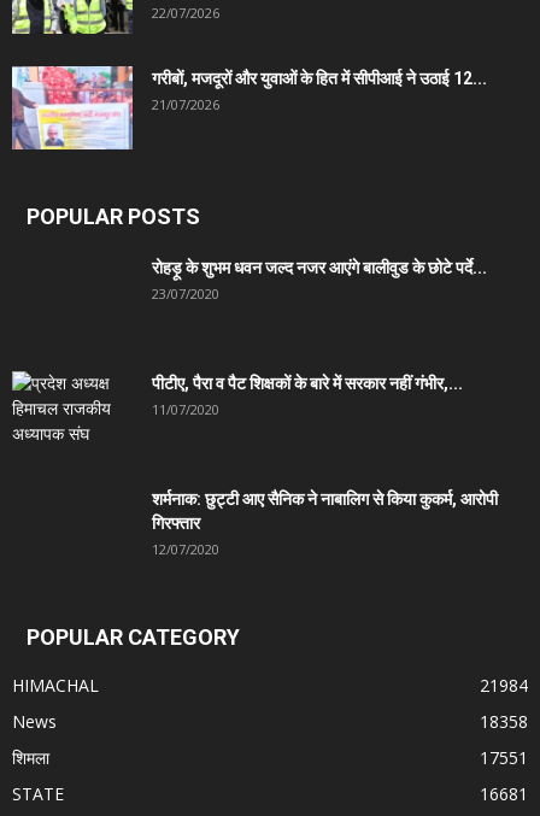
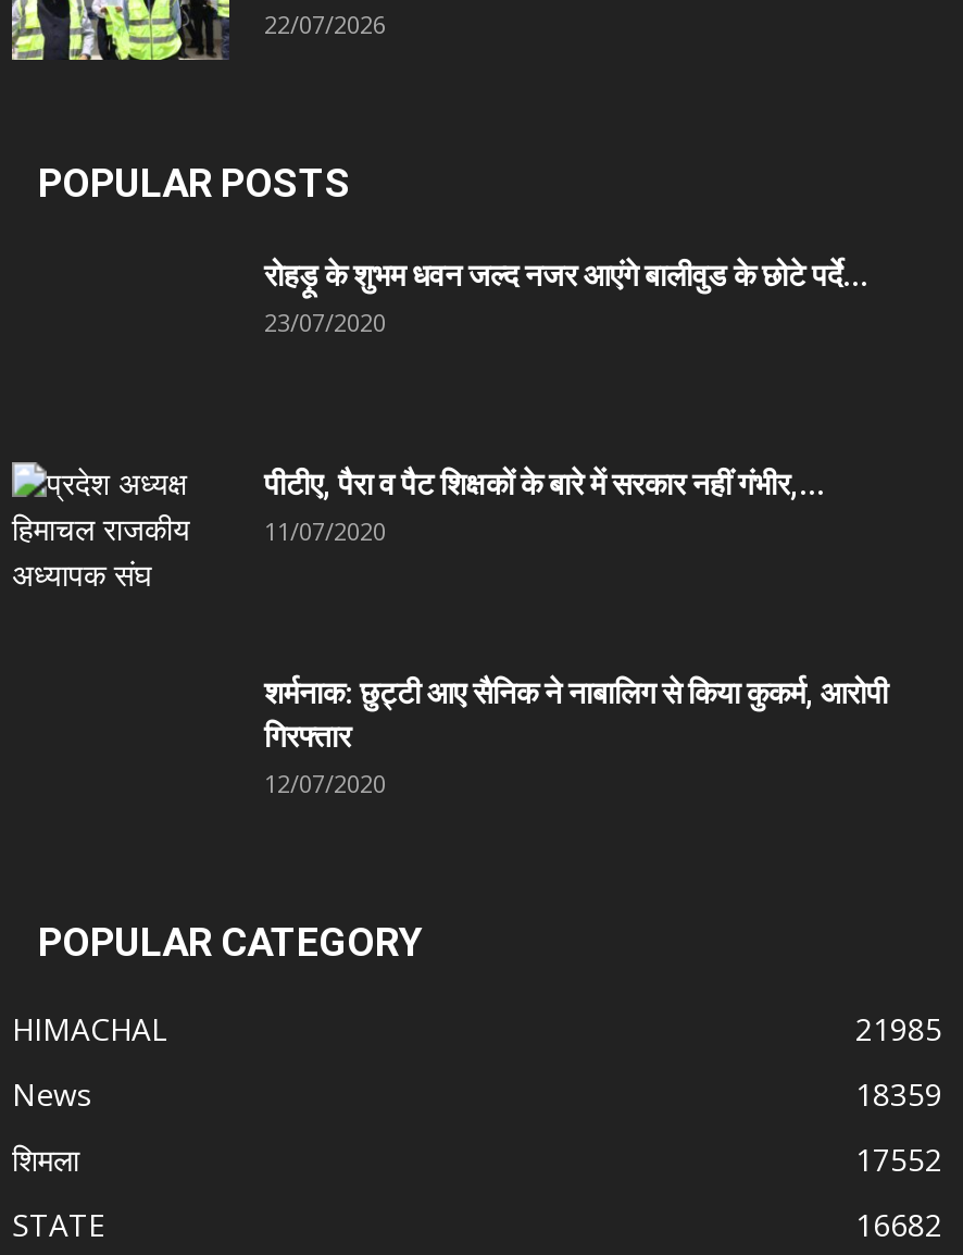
[11,65,487,151] [image] | गरीबों, मजदूरों और युवाओं के हित में सीपीआई ने उठाई 12... | 21/07/2026 -> none
[480,674,528,697] 21984 -> [855,1008,942,1049] 21985
[480,710,528,733] 18358 -> [855,1073,942,1114] 18359
[480,746,528,769] 17551 -> [855,1138,942,1180] 17552
[480,783,528,806] 16681 -> [855,1203,942,1245] 16682

